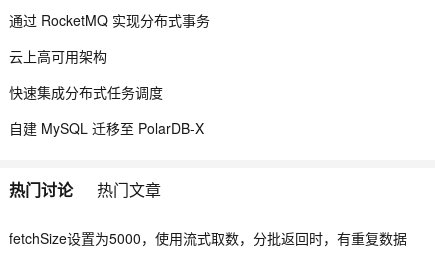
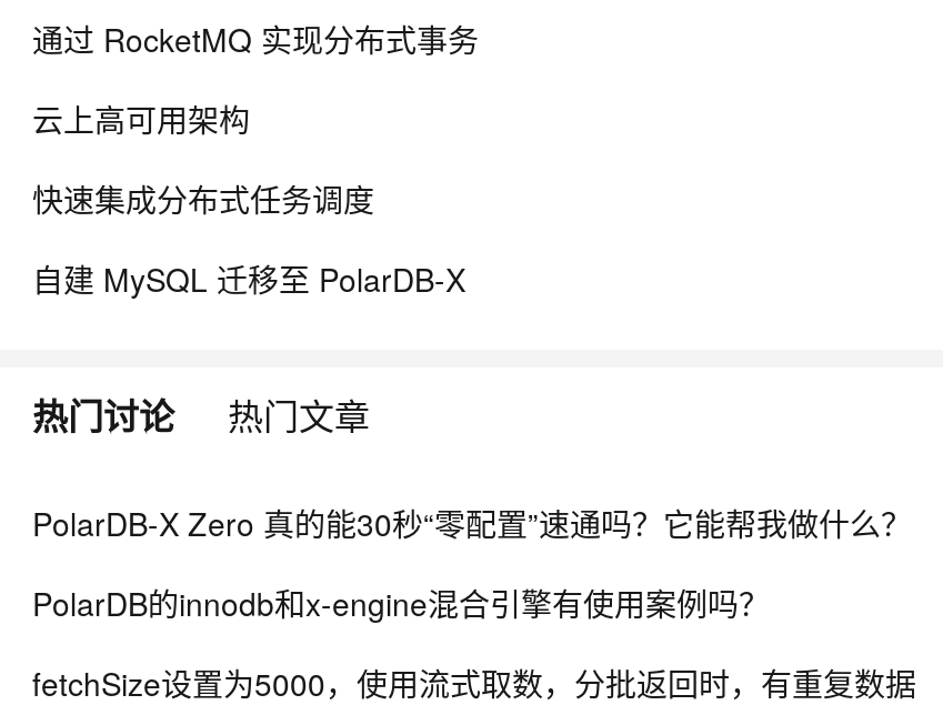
none -> [32,501,912,625] PolarDB-X Zero 真的能30秒“零配置”速通吗？它能帮我做什么？ | PolarDB的innodb和x-engine混合引擎有使用案例吗？

